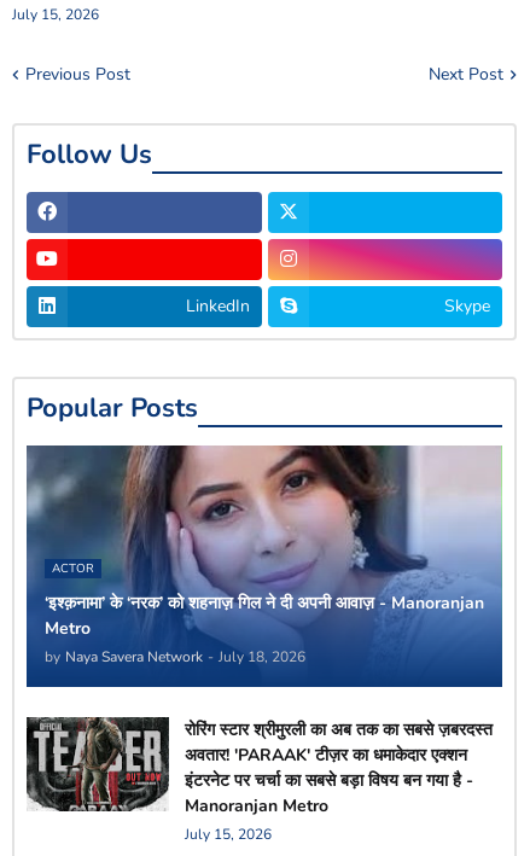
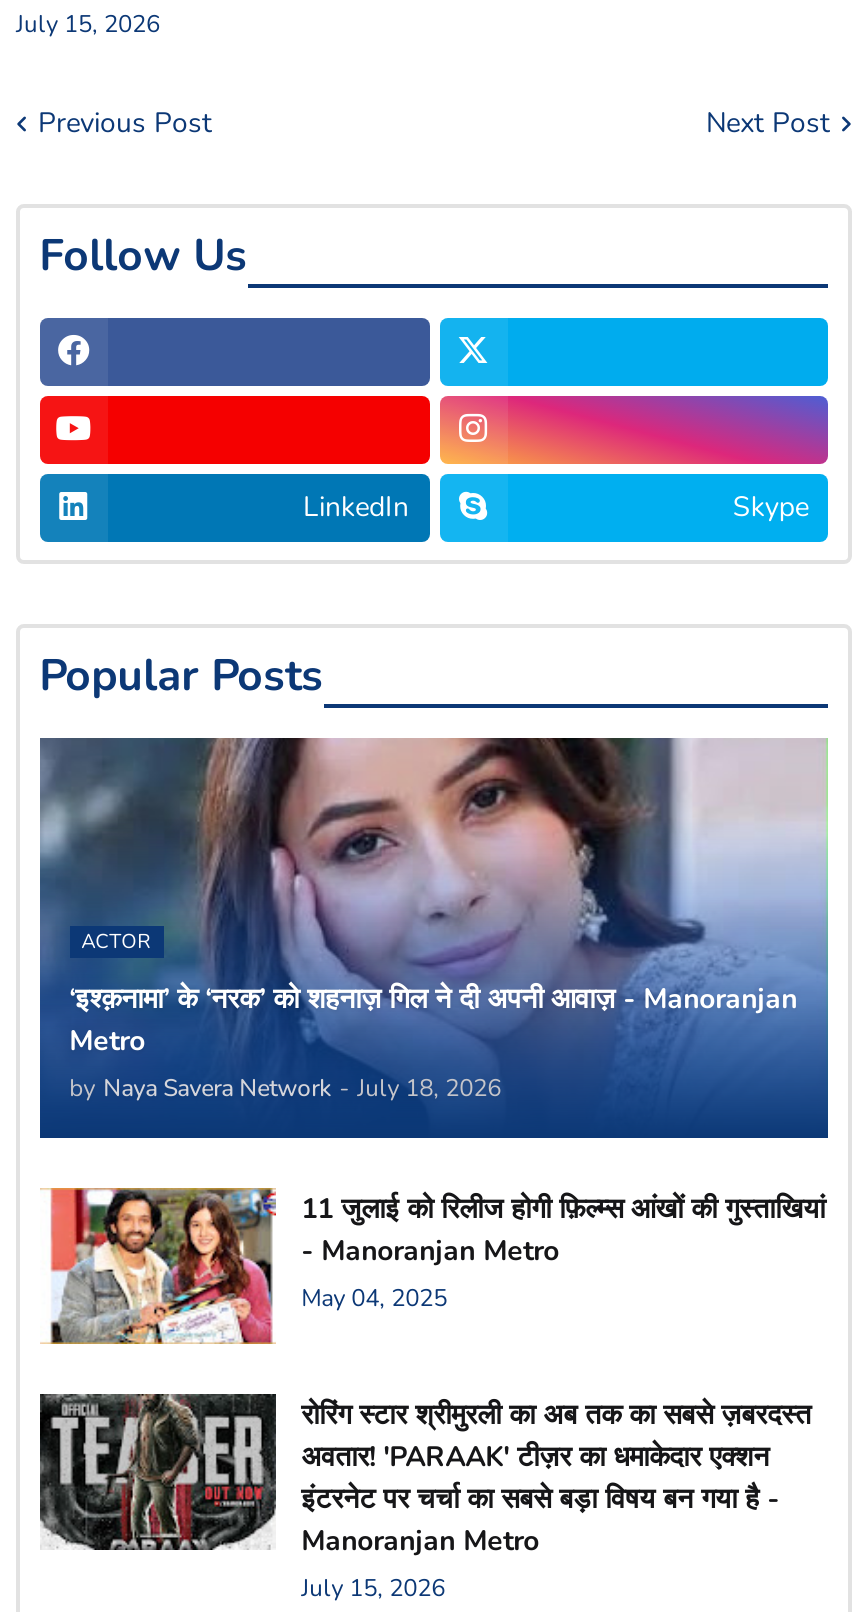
none -> [40,1186,825,1346] [image] | 11 जुलाई को रिलीज होगी फ़िल्म्स आंखों की गुस्ताखियां | - Manoranjan Metro | May 04, 2025

